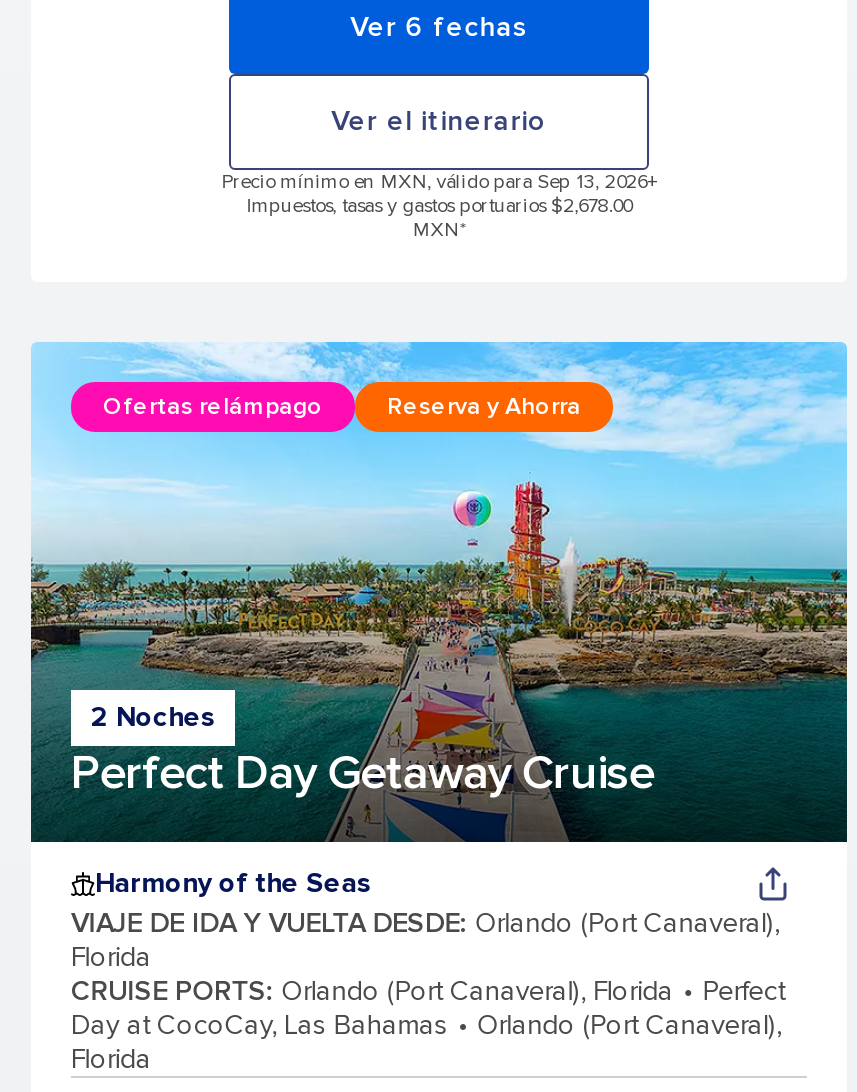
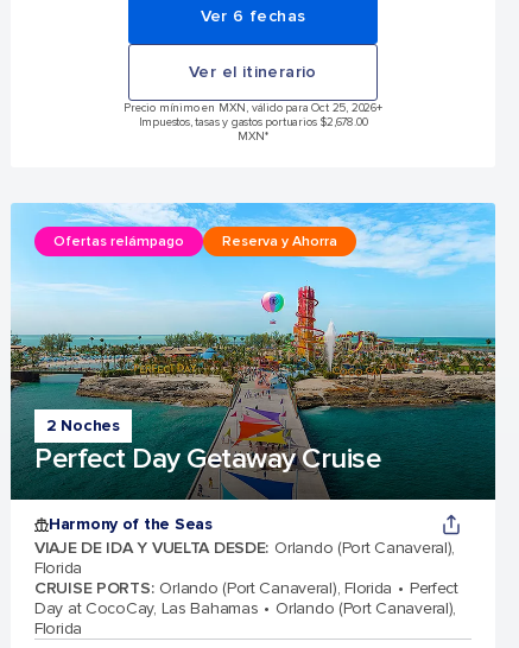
[221,169,657,193] Precio mínimo en MXN, válido para Sep 13, 2026+ -> [124,100,382,115] Precio mínimo en MXN, válido para Oct 25, 2026+

